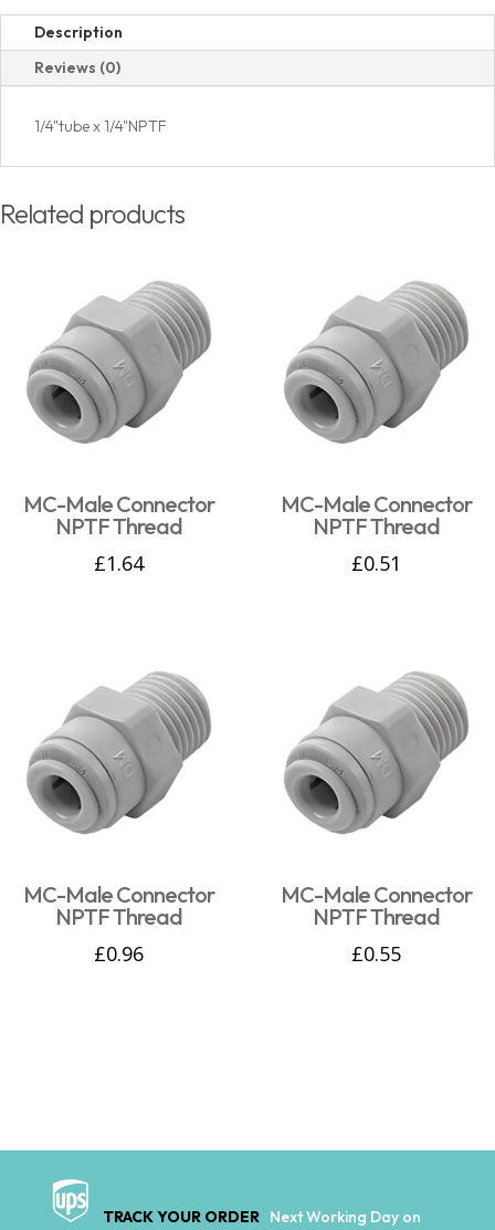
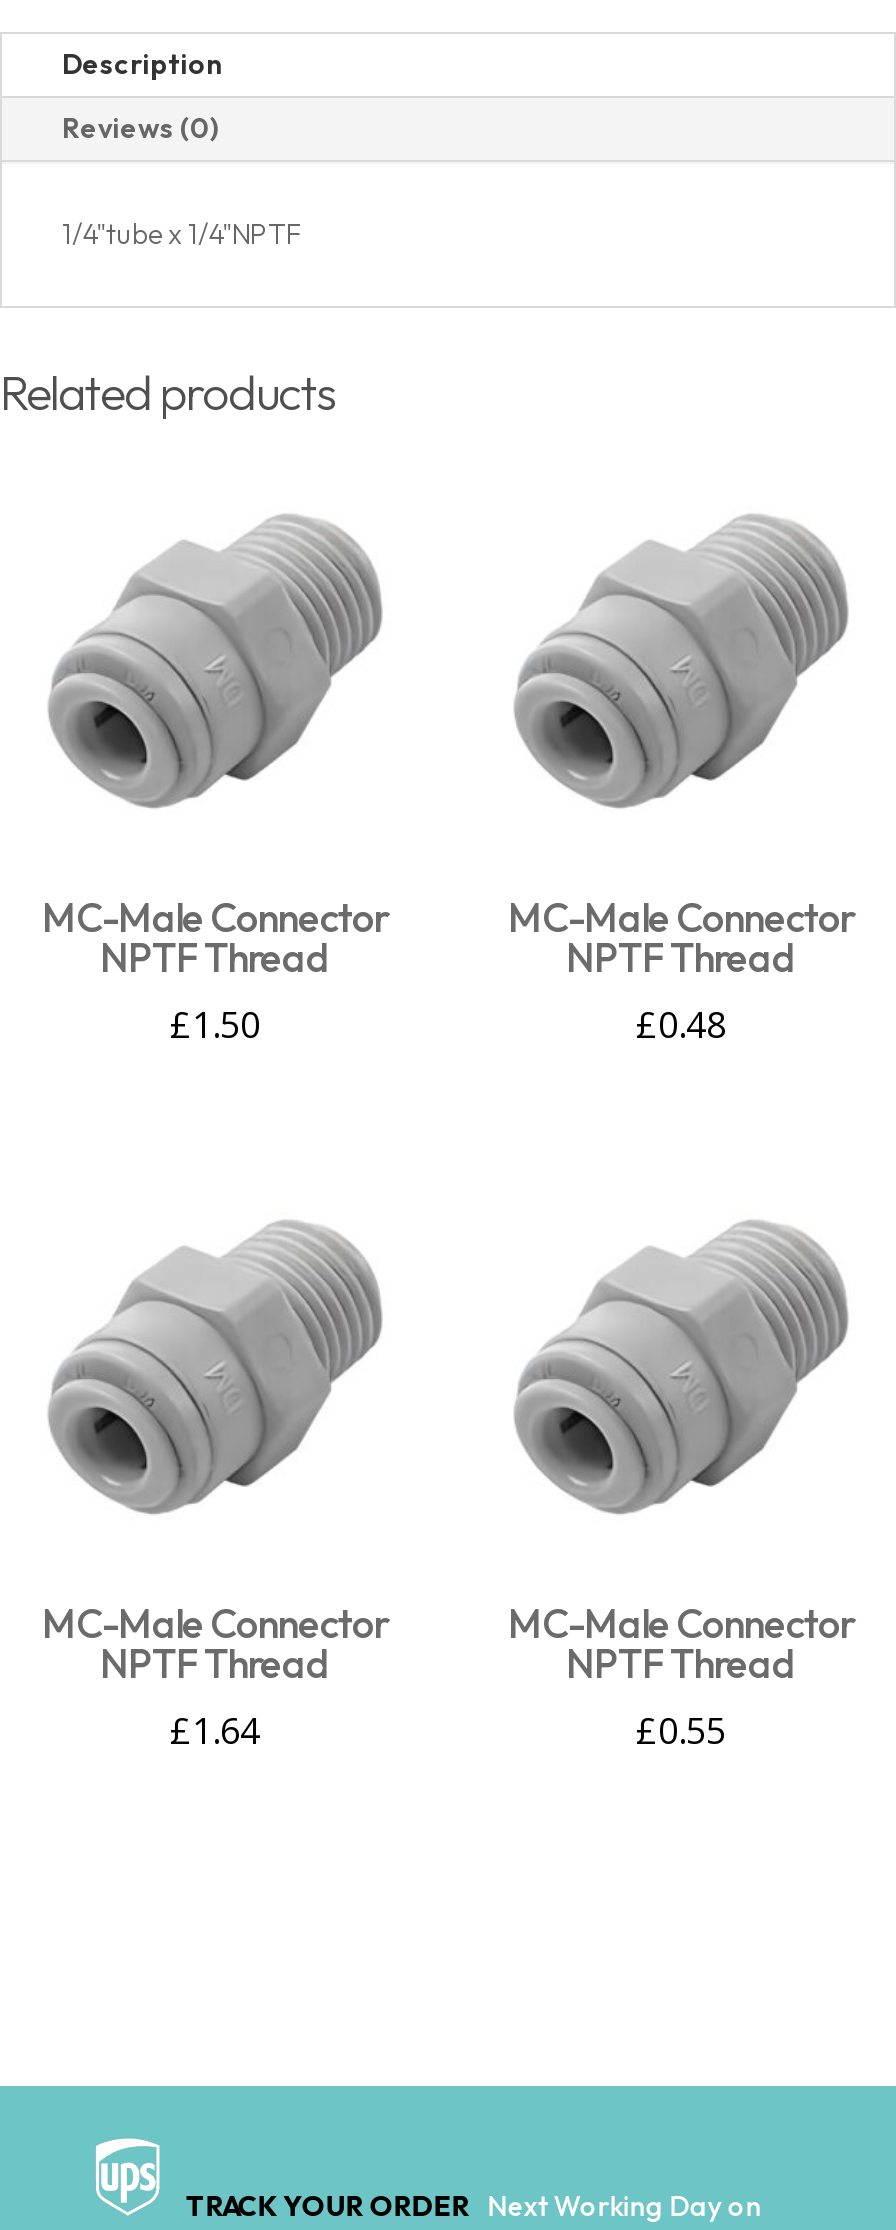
[94,550,144,576] £1.64 -> [170,1000,260,1048] £1.50
[351,550,401,576] £0.51 -> [636,1000,726,1048] £0.48
[94,940,144,966] £0.96 -> [170,1705,260,1753] £1.64

